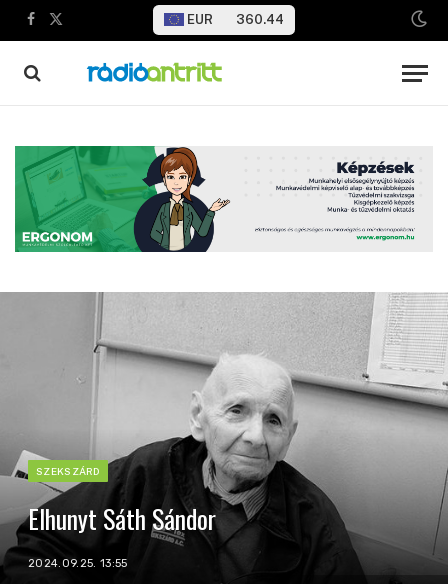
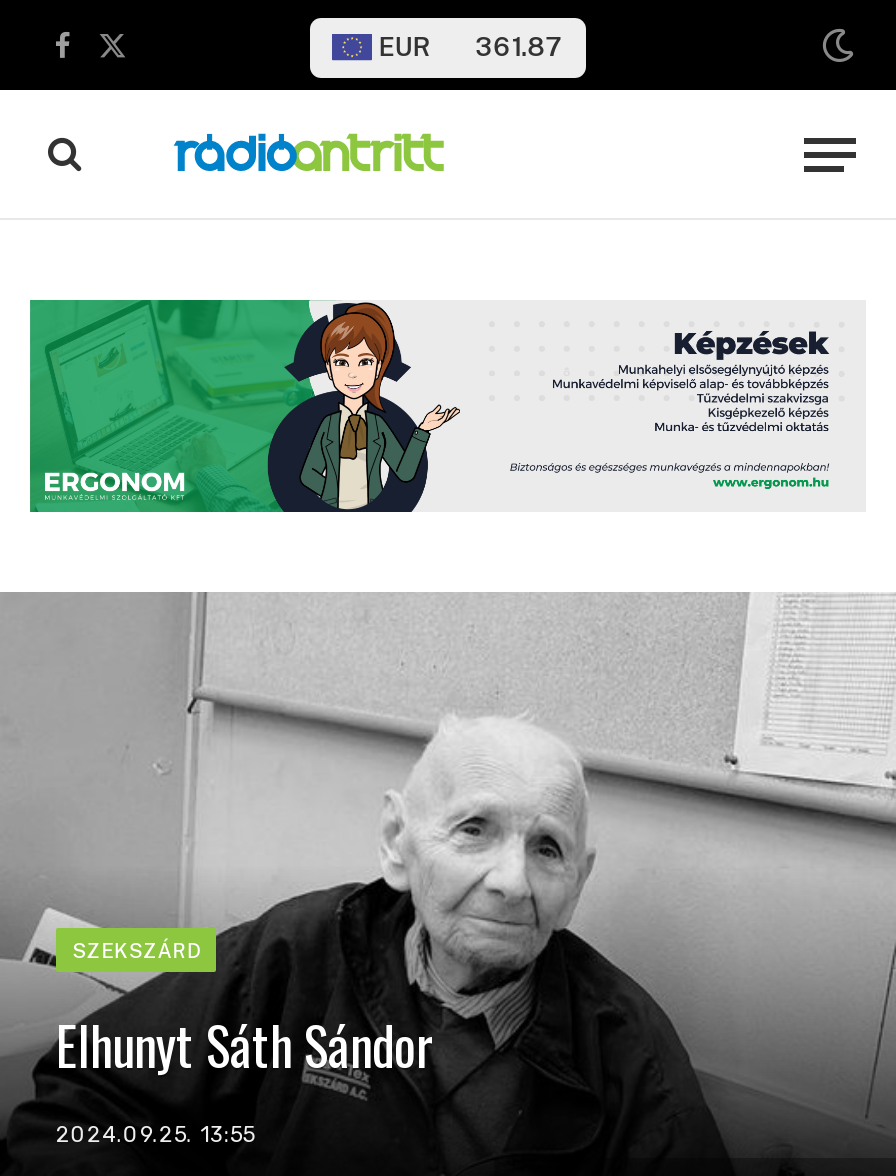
[184,12,284,27] EUR 360.44 -> [373,32,563,62] EUR 361.87

